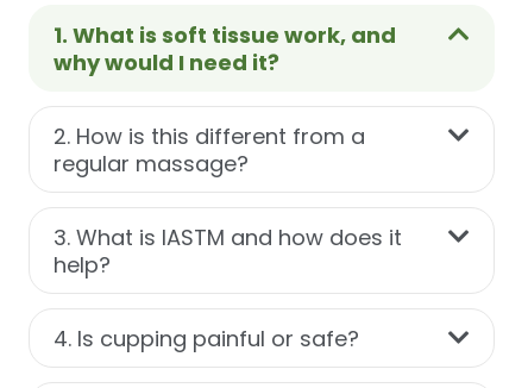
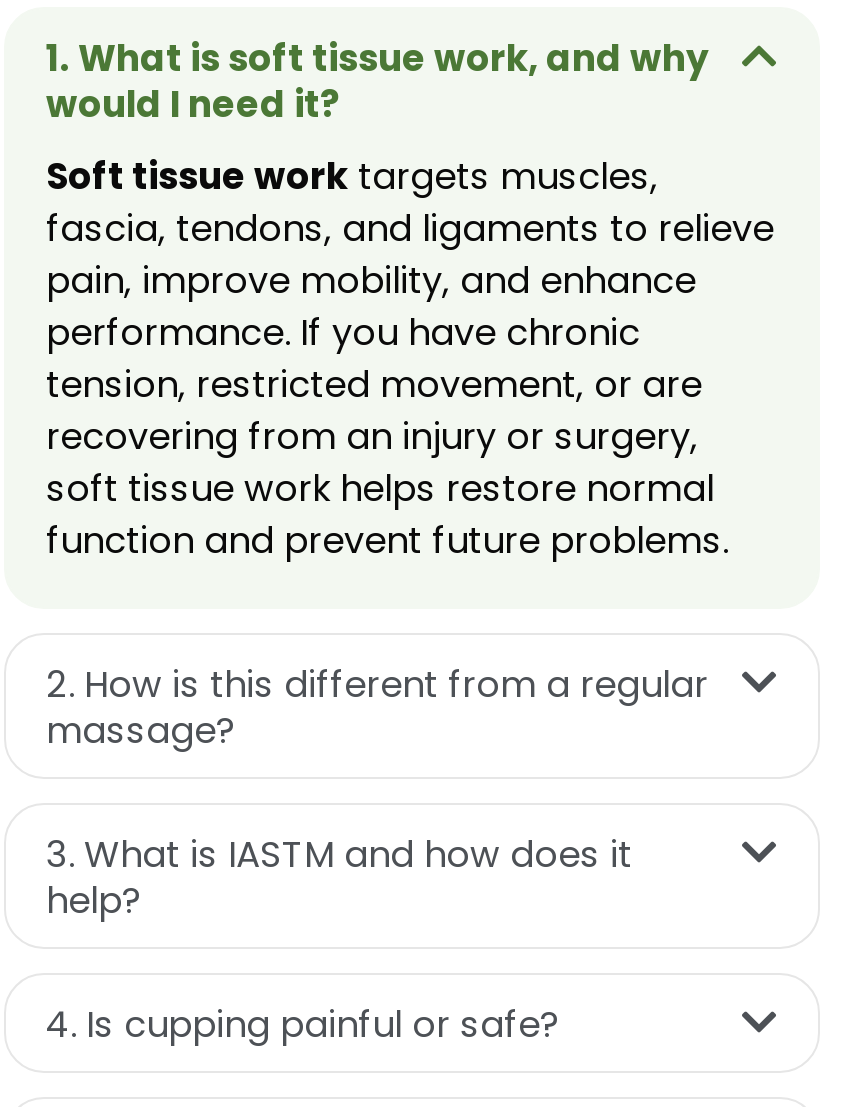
[54,122,365,179] 2. How is this different from a | regular massage? -> [46,151,774,755] Soft tissue work targets muscles, | fascia, tendons, and ligaments to relieve | pain, improve mobility, and enhance | performance. If you have chronic | tension, restricted movement, or are | recovering from an injury or surgery, | soft tissue work helps restore normal | function and prevent future problems. | 2. How is this different from a regular | massage?

